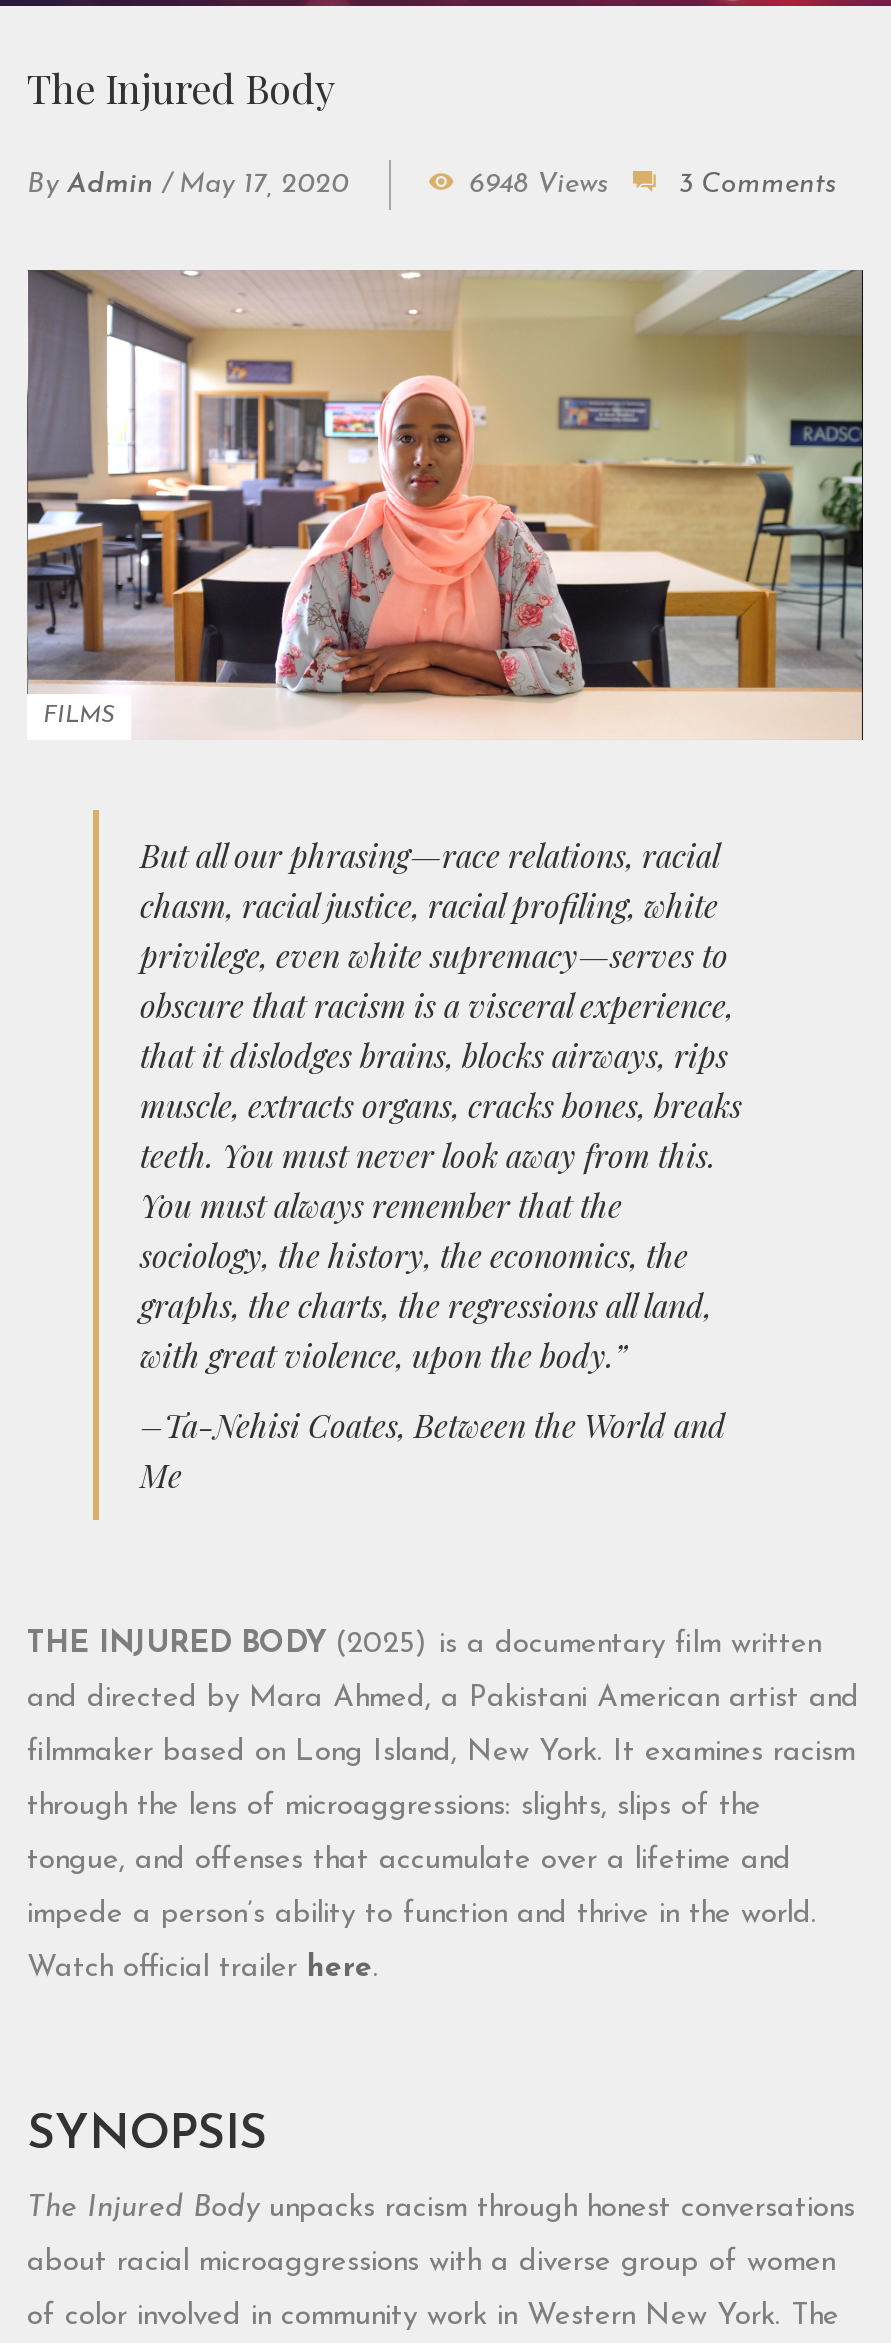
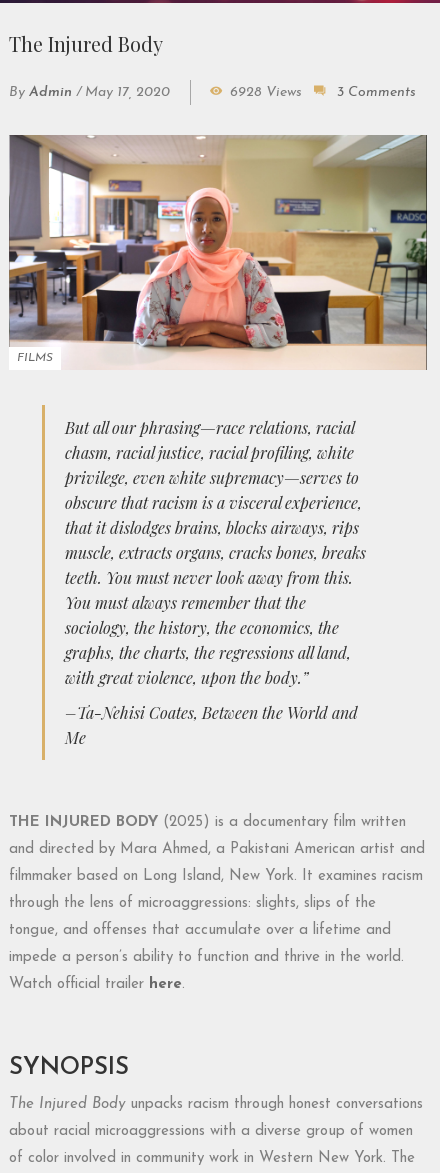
[469,169,609,199] 6948 Views -> [230,85,302,100] 6928 Views

